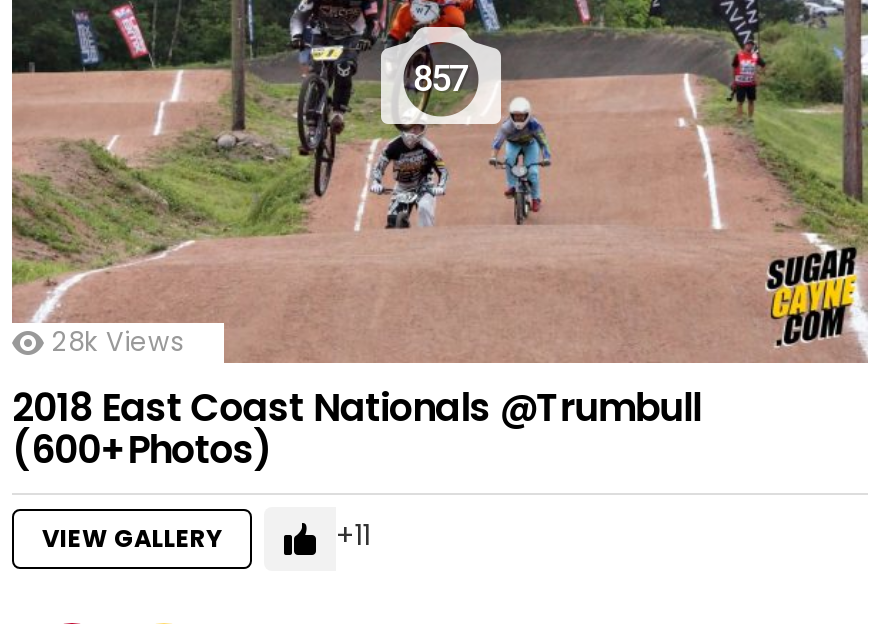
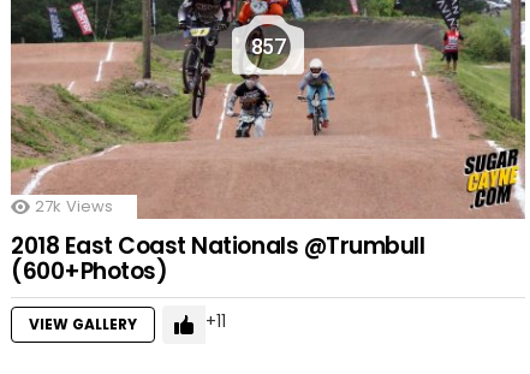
[52,323,184,361] 28k Views -> [35,194,113,217] 27k Views

